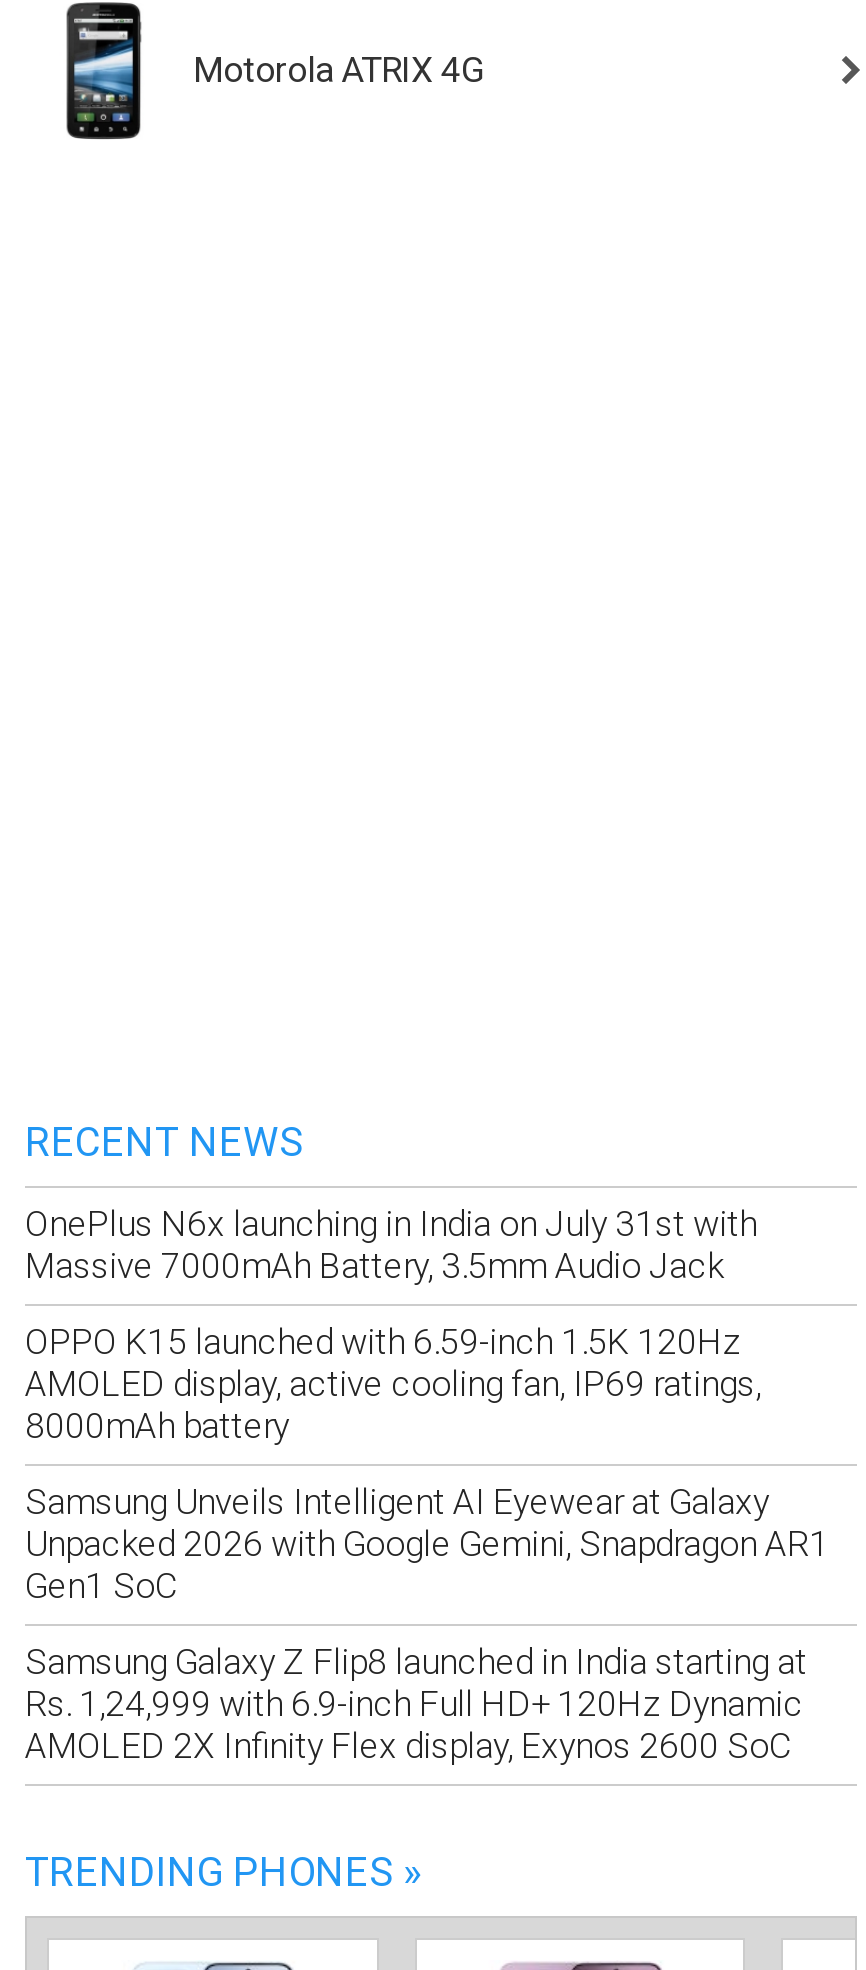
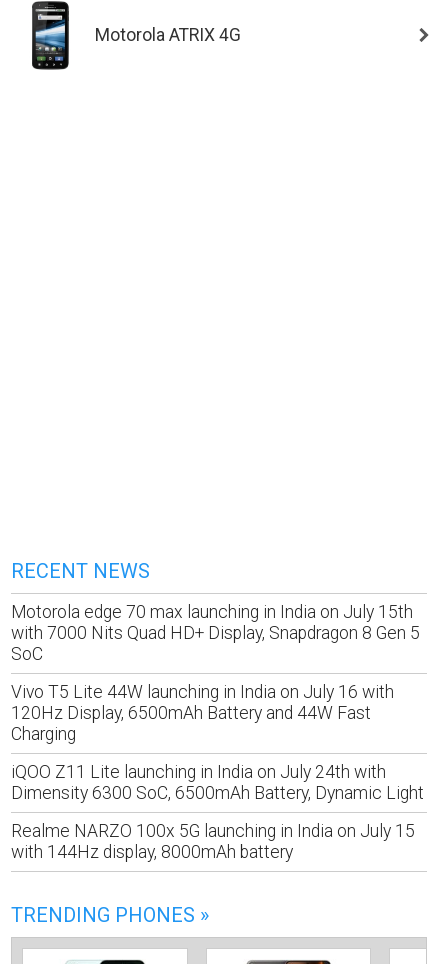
[25,1204,757,1286] OnePlus N6x launching in India on July 31st with | Massive 7000mAh Battery, 3.5mm Audio Jack -> [11,602,420,664] Motorola edge 70 max launching in India on July 15th | with 7000 Nits Quad HD+ Display, Snapdragon 8 Gen 5 | SoC
[25,1322,761,1446] OPPO K15 launched with 6.59-inch 1.5K 120Hz | AMOLED display, active cooling fan, IP69 ratings, | 8000mAh battery -> [11,682,394,744] Vivo T5 Lite 44W launching in India on July 16 with | 120Hz Display, 6500mAh Battery and 44W Fast | Charging
[25,1482,829,1606] Samsung Unveils Intelligent AI Eyewear at Galaxy | Unpacked 2026 with Google Gemini, Snapdragon AR1 | Gen1 SoC -> [11,762,424,803] iQOO Z11 Lite launching in India on July 24th with | Dimensity 6300 SoC, 6500mAh Battery, Dynamic Light
[25,1642,807,1766] Samsung Galaxy Z Flip8 launched in India starting at | Rs. 1,24,999 with 6.9-inch Full HD+ 120Hz Dynamic | AMOLED 2X Infinity Flex display, Exynos 2600 SoC -> [11,821,415,862] Realme NARZO 100x 5G launching in India on July 15 | with 144Hz display, 8000mAh battery

